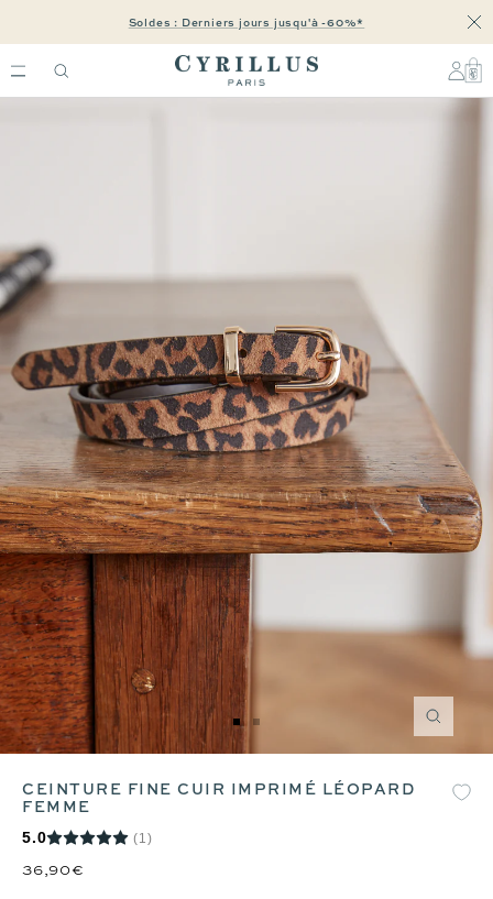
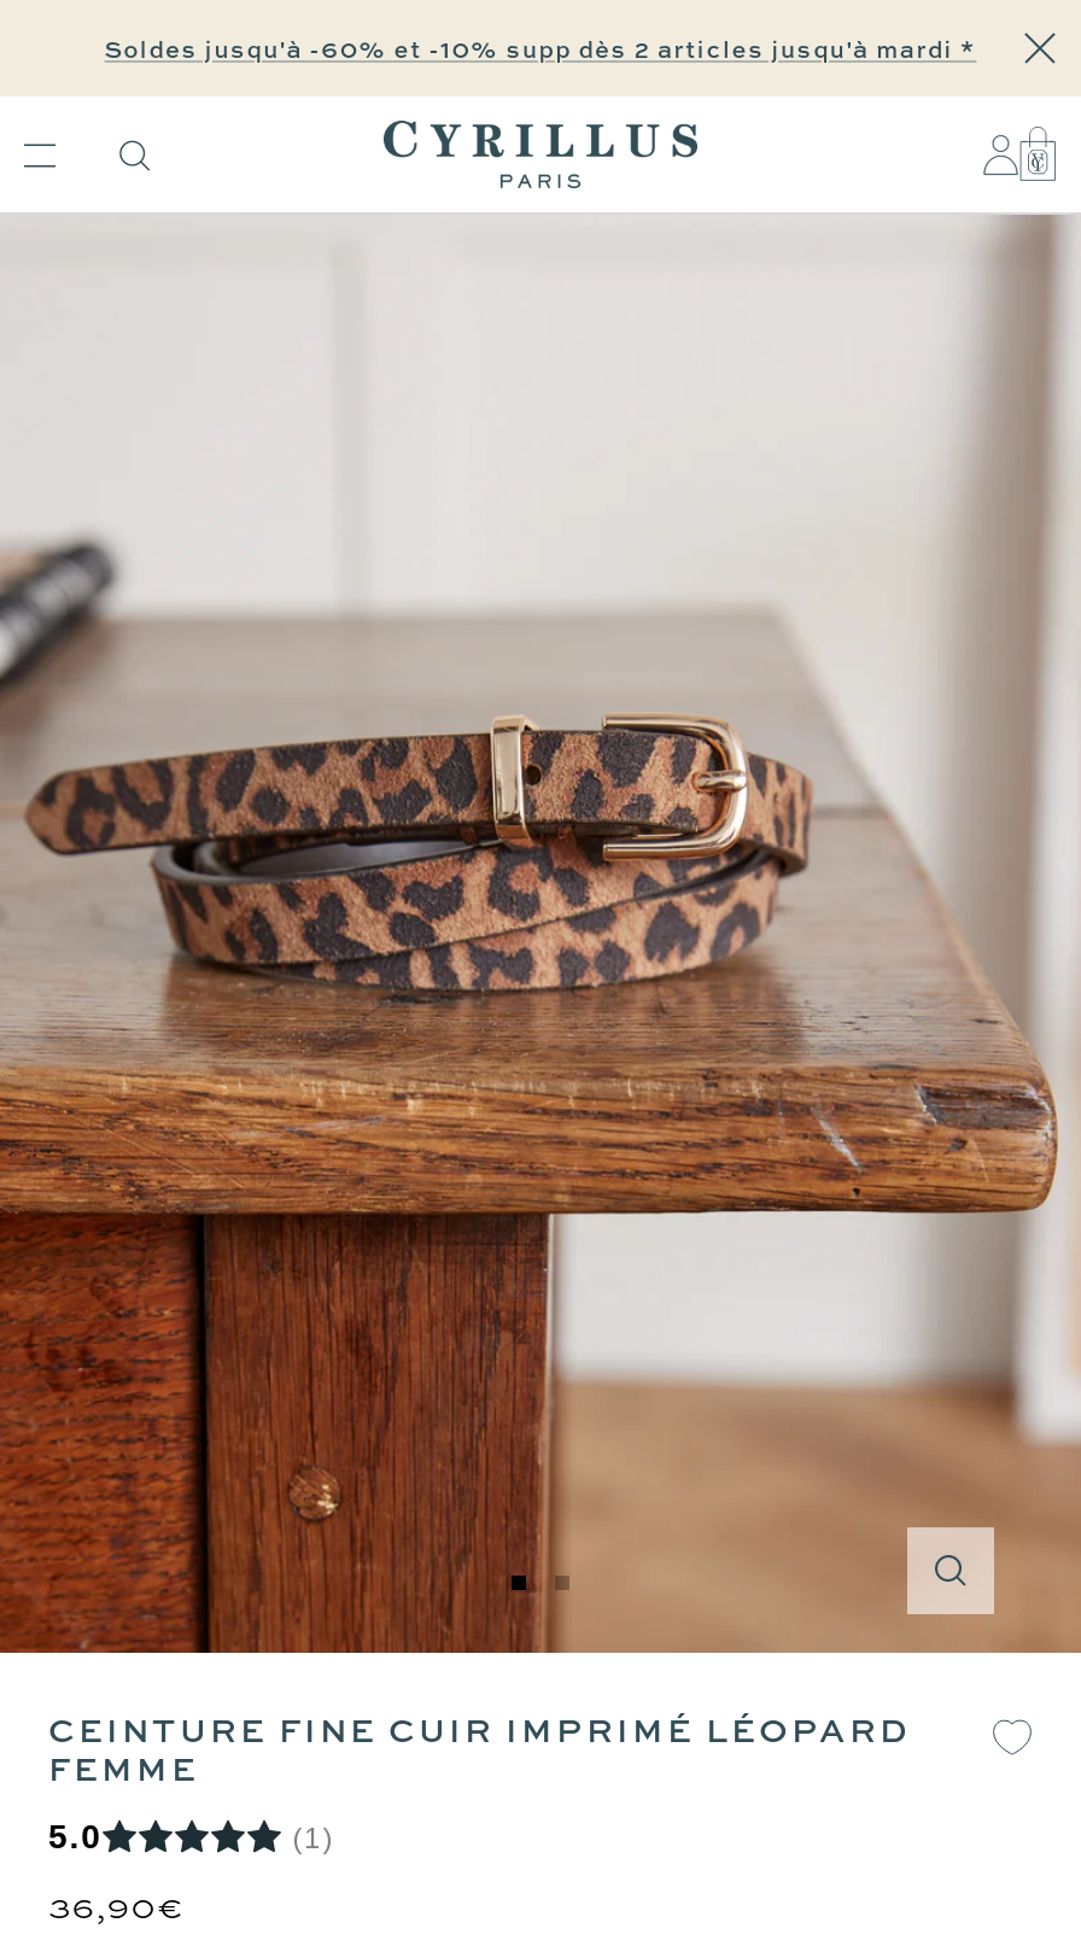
[128,14,365,30] Soldes : Derniers jours jusqu'à -60%* -> [104,31,977,65] Soldes jusqu'à -60% et -10% supp dès 2 articles jusqu'à mardi *

